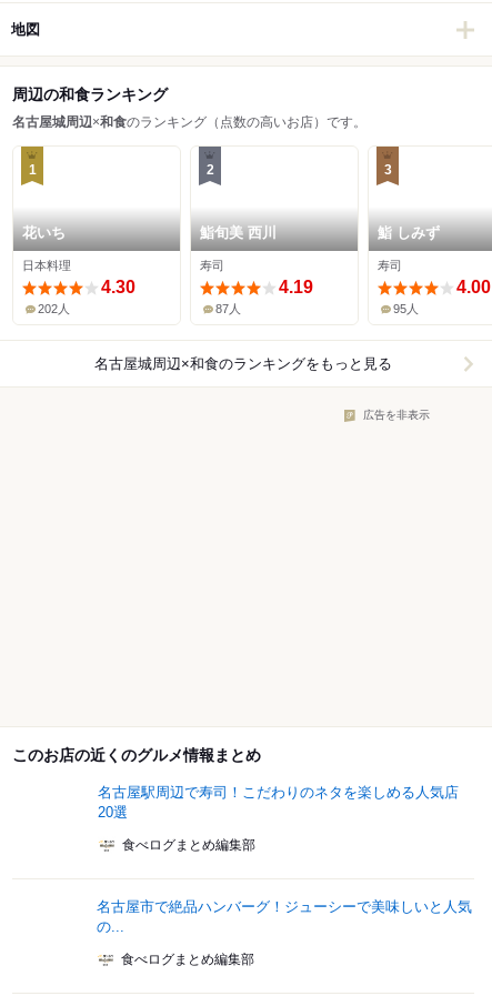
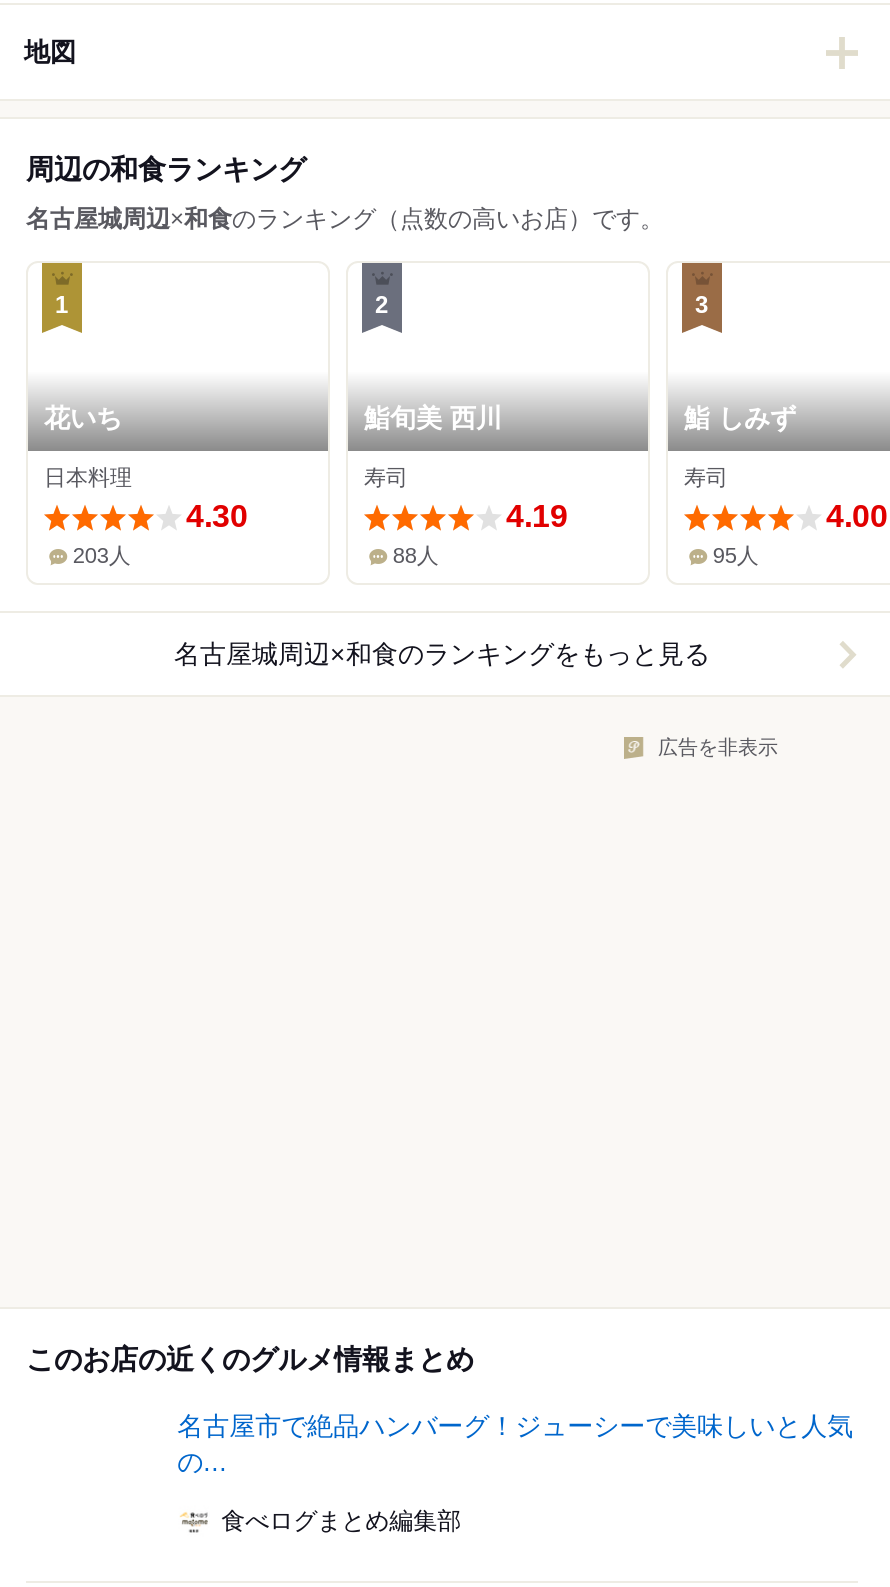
[38,302,70,316] 202人 -> [73,544,131,568] 203人
[216,302,241,316] 87人 -> [393,544,439,568] 88人
[98,784,459,853] 名古屋駅周辺で寿司！こだわりのネタを楽しめる人気店 | 20選 | 食べログまとめ編集部 -> none

